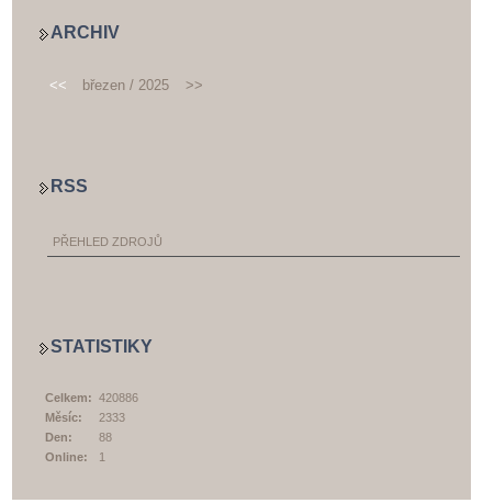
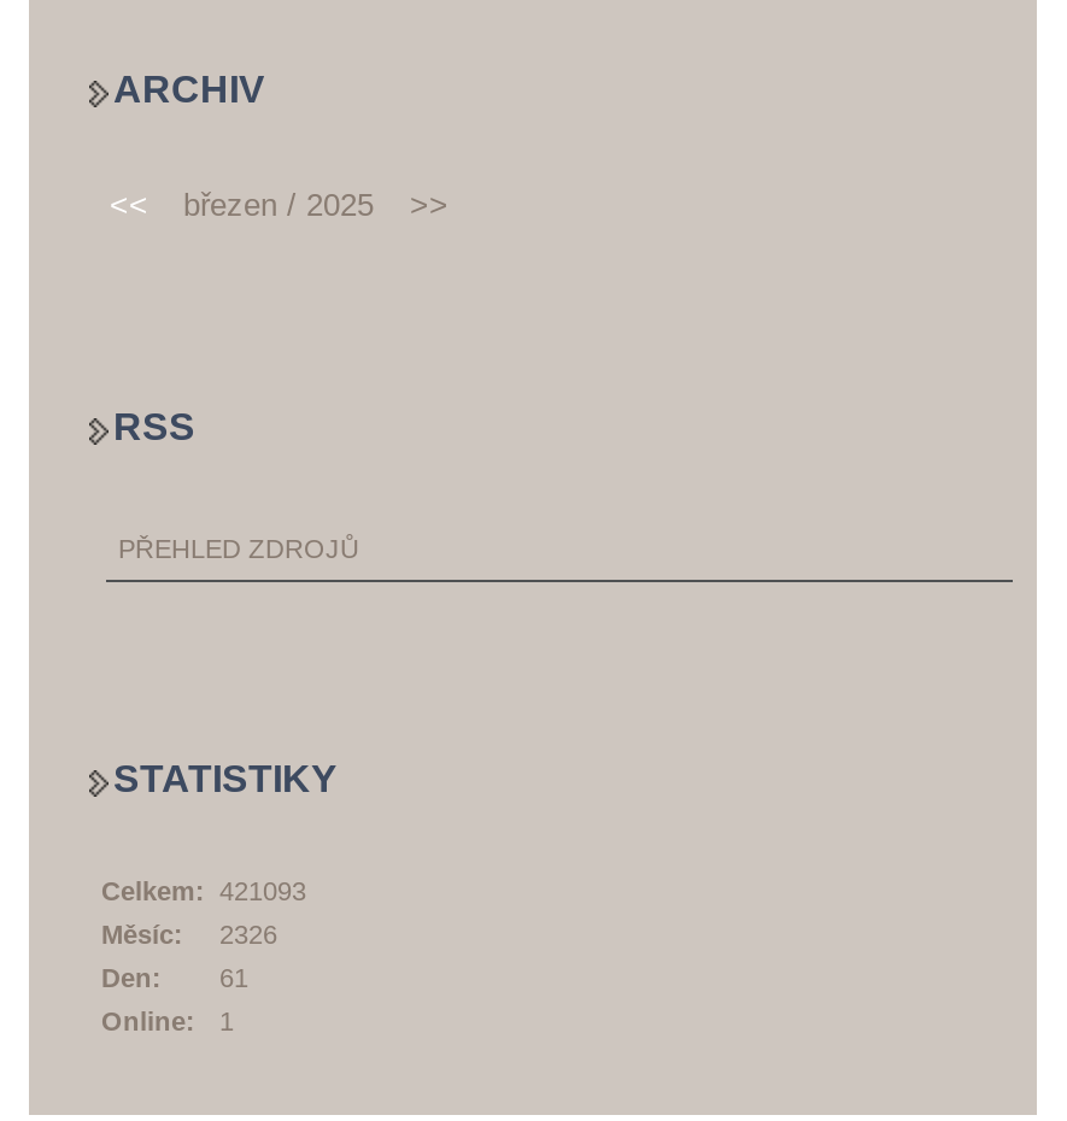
[45,391,138,404] Celkem: 420886 -> [101,876,306,905] Celkem: 421093
[45,411,125,424] Měsíc: 2333 -> [101,920,277,949] Měsíc: 2326
[45,431,112,444] Den: 88 -> [101,963,248,992] Den: 61

